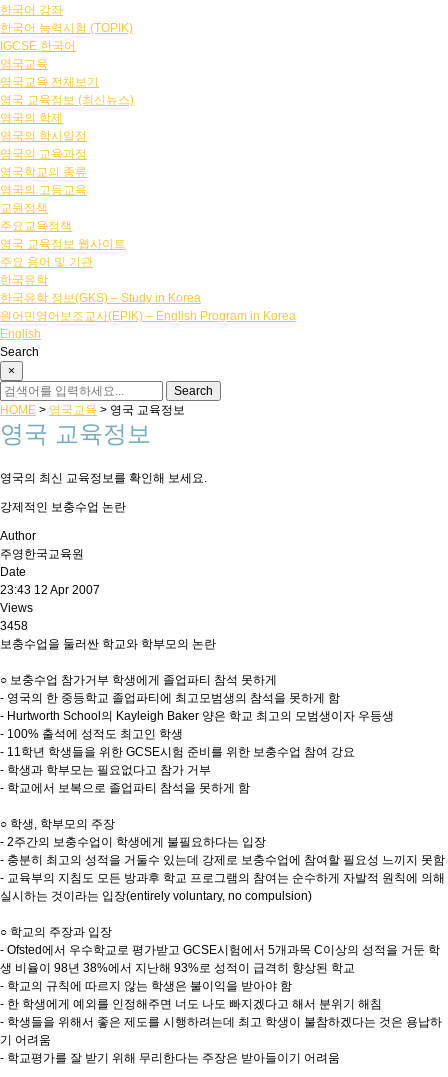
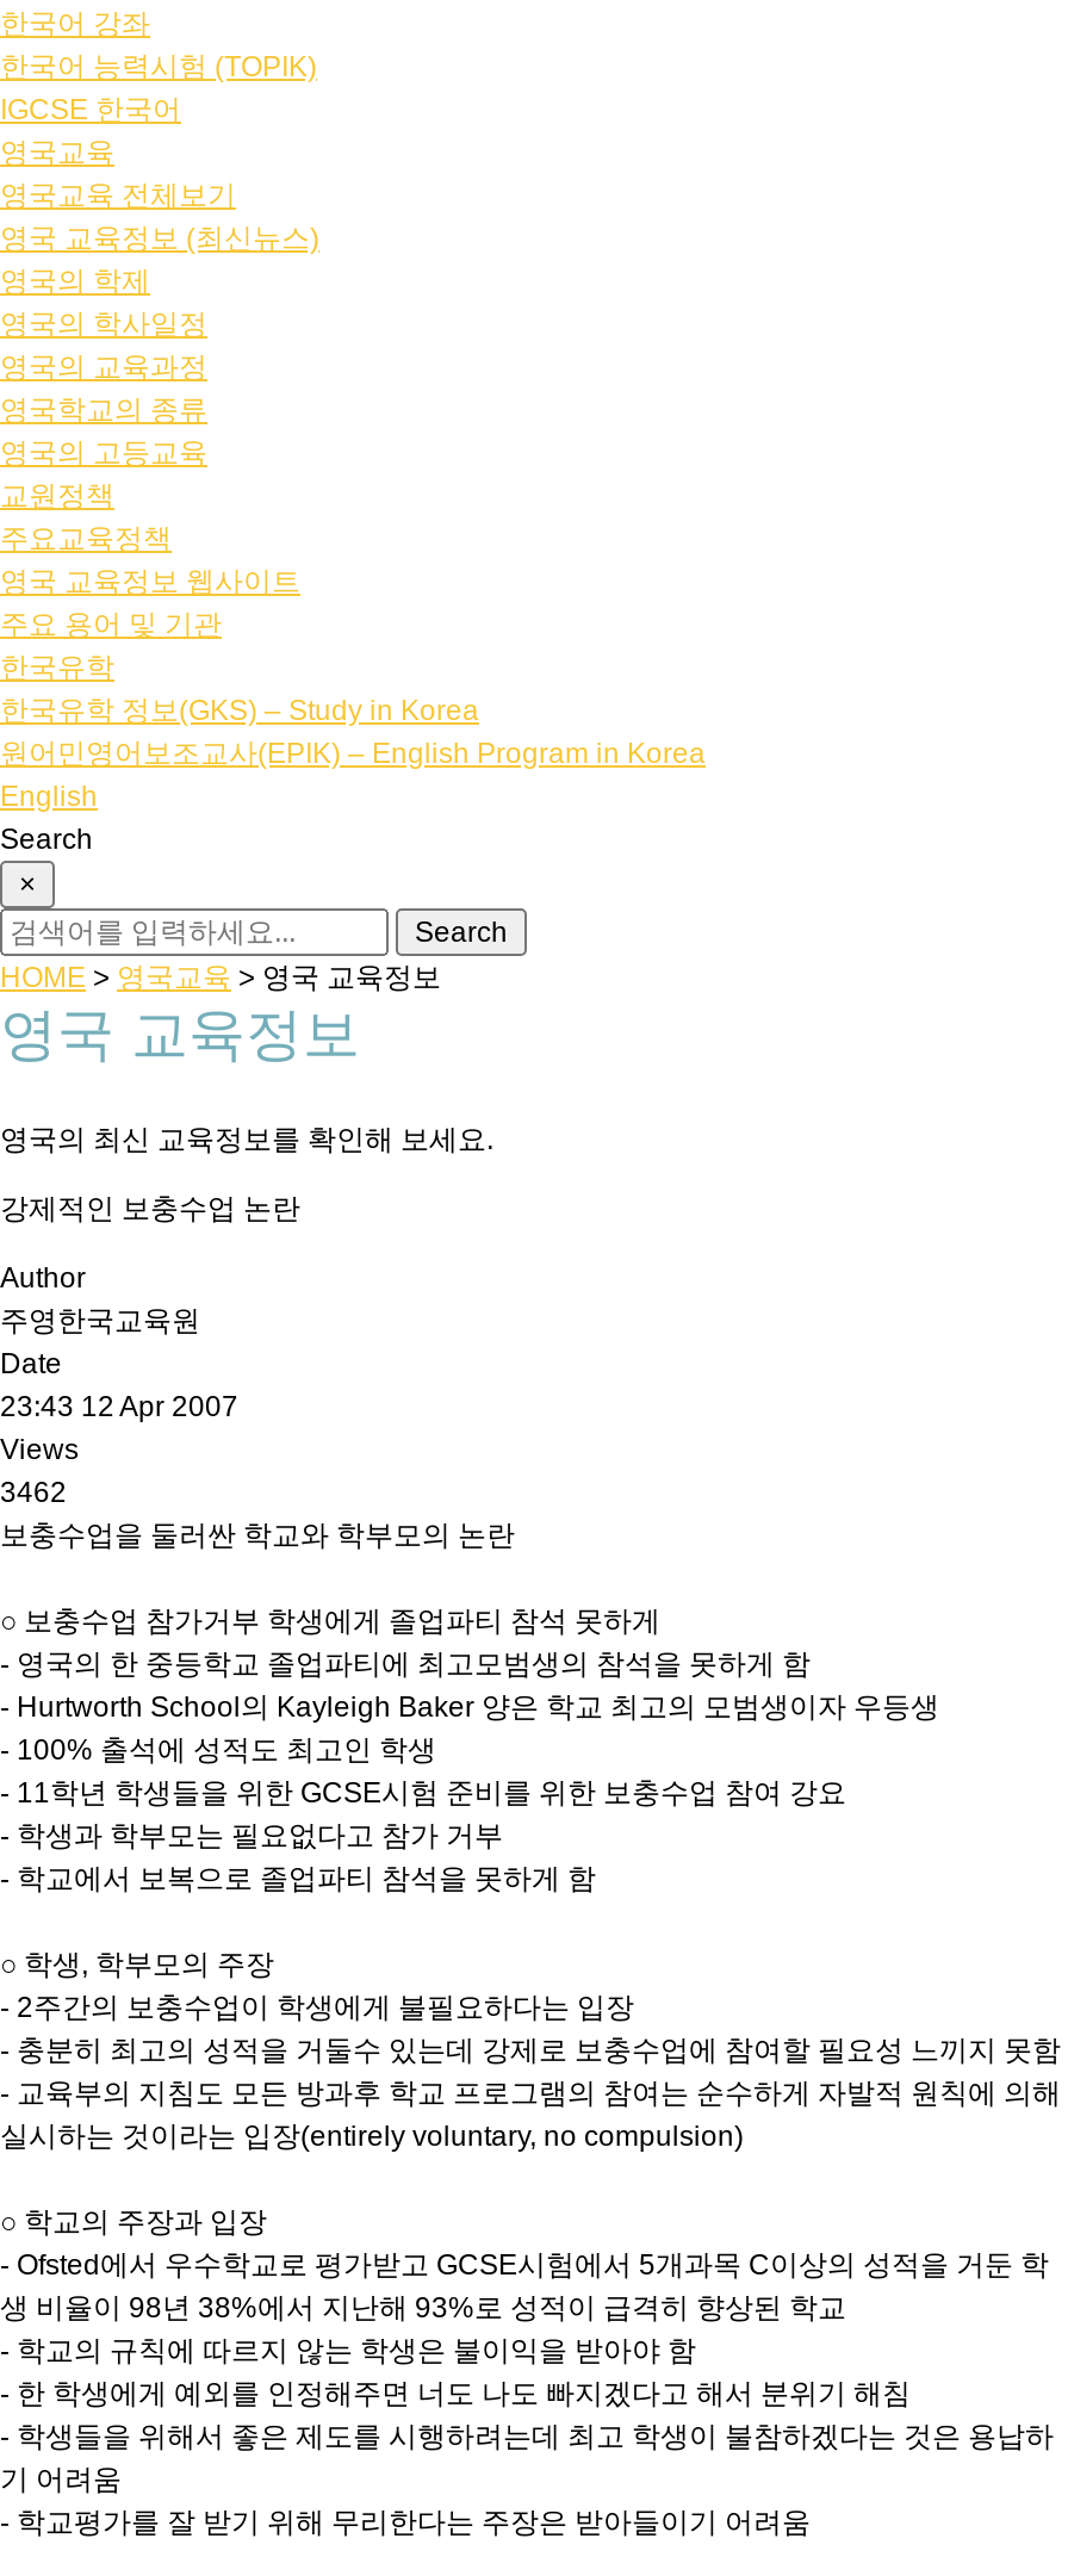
[0,619,28,633] 3458 -> [0,1476,67,1509] 3462

